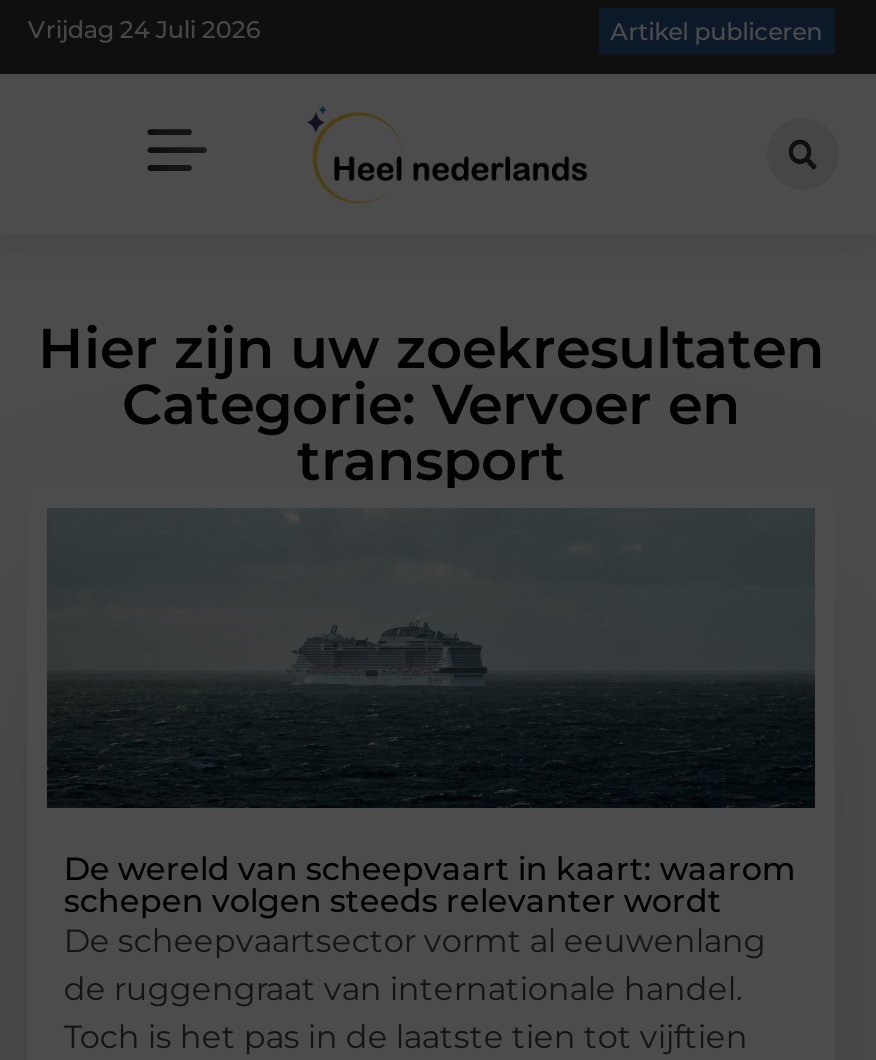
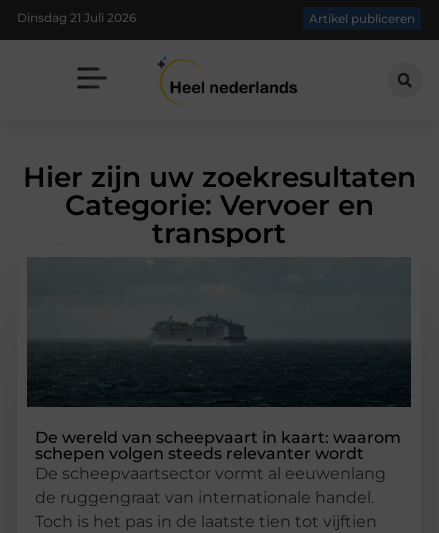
[28,13,260,43] Vrijdag 24 Juli 2026 -> [17,10,136,25] Dinsdag 21 Juli 2026

